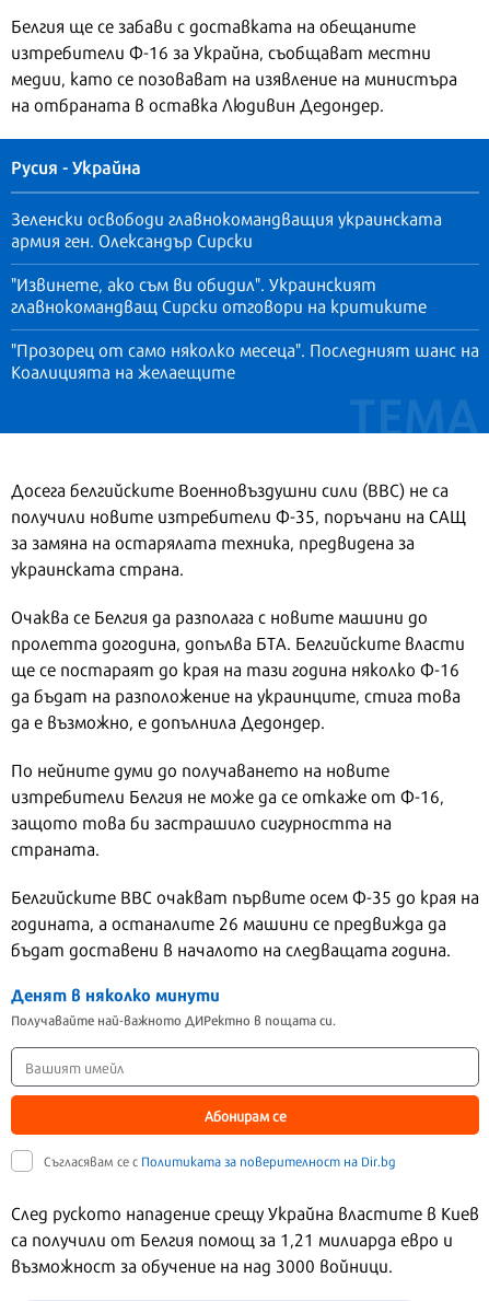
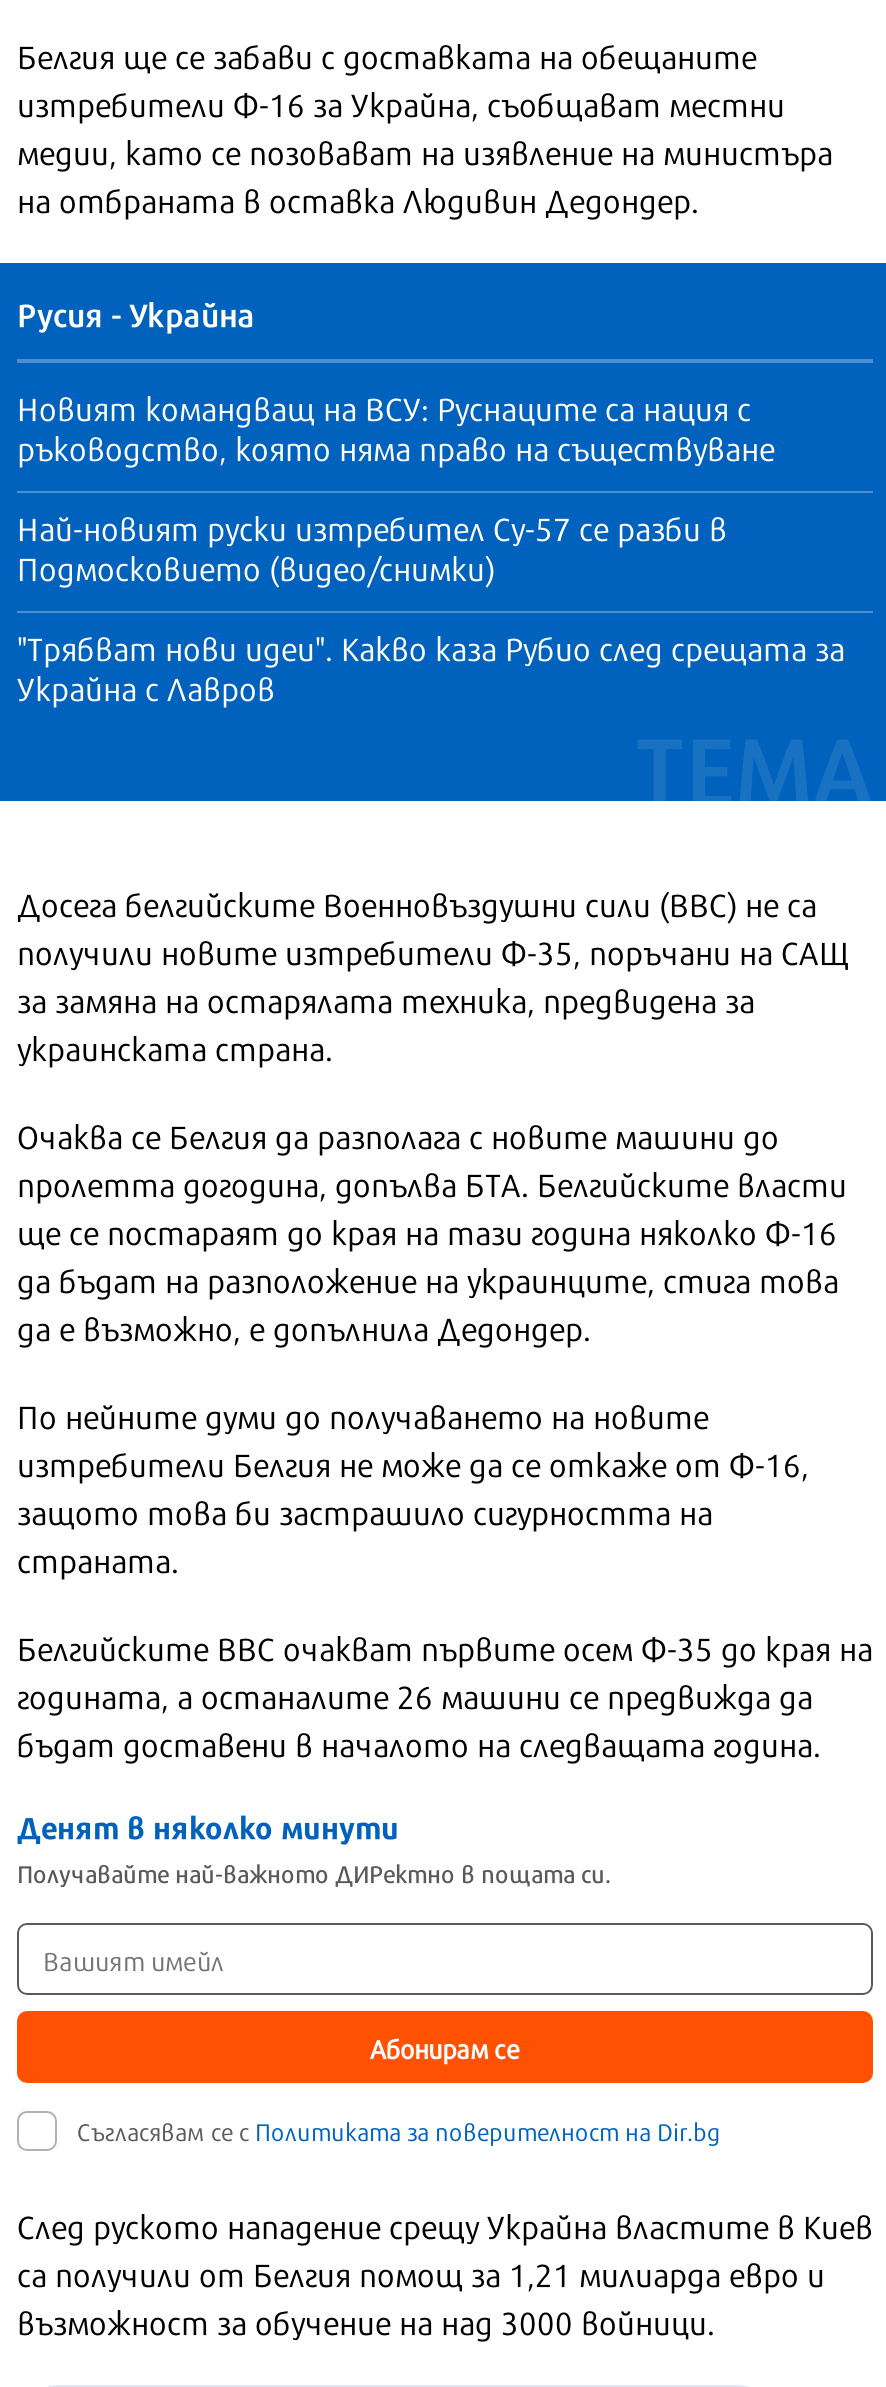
[11,205,442,253] Зеленски освободи главнокомандващия украинската | армия ген. Олександър Сирски -> [17,383,775,471] Новият командващ на ВСУ: Руснаците са нация с | ръководство, която няма право на съществуване
[11,270,427,318] "Извинете, ако съм ви обидил". Украинският | главнокомандващ Сирски отговори на критиките -> [17,503,727,591] Най-новият руски изтребител Су-57 се разби в | Подмосковието (видео/снимки)
[11,336,479,384] "Прозорец от само няколко месеца". Последният шанс на | Коалицията на желаещите -> [17,623,845,711] "Трябват нови идеи". Какво каза Рубио след срещата за | Украйна с Лавров

